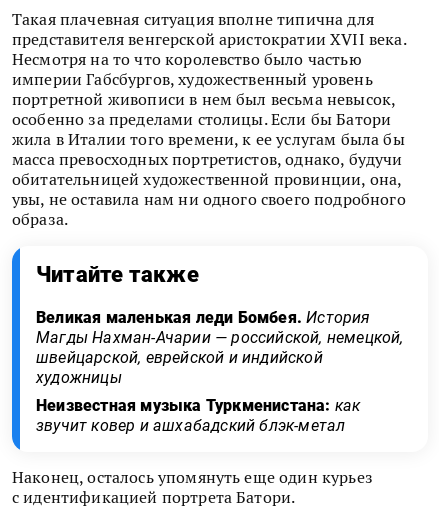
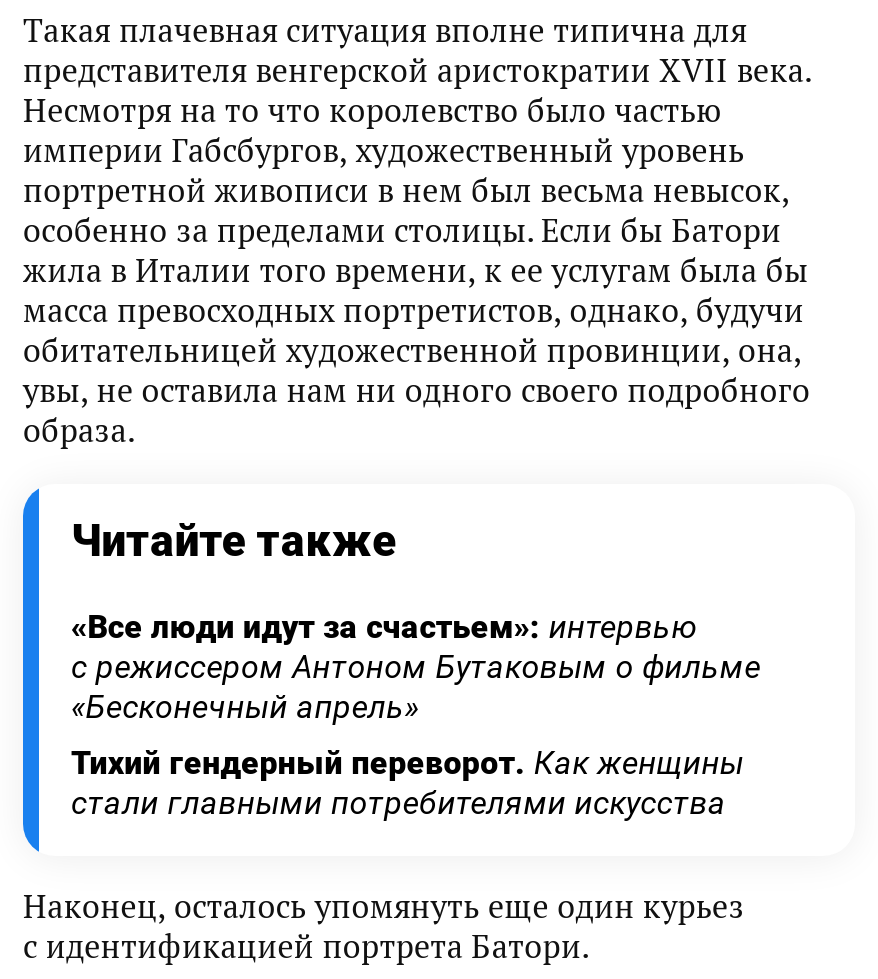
[36,308,404,387] Великая маленькая леди Бомбея. История | Магды Нахман-Ачарии — российской, немецкой, | швейцарской, еврейской и индийской | художницы -> [71,608,761,726] «Все люди идут за счастьем»: интервью | с режиссером Антоном Бутаковым о фильме | «Бесконечный апрель»
[36,396,360,435] Неизвестная музыка Туркменистана: как | звучит ковер и ашхабадский блэк-метал -> [71,744,744,822] Тихий гендерный переворот. Как женщины | стали главными потребителями искусства

